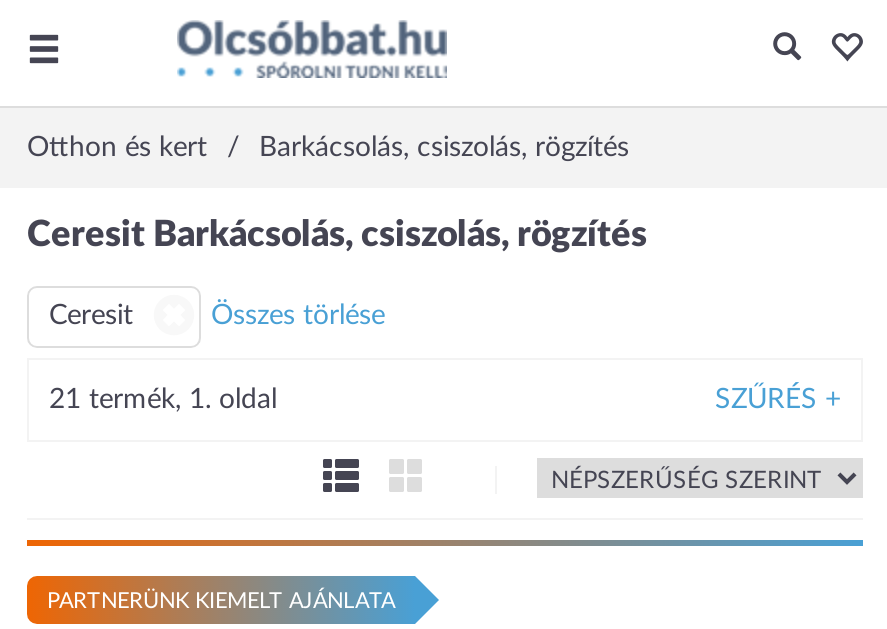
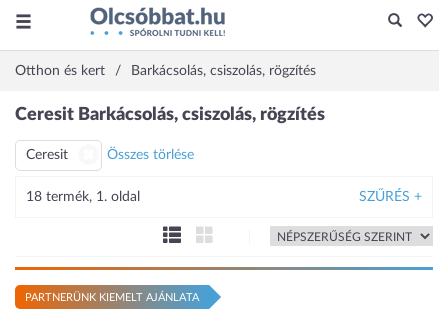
[49,386,277,414] 21 termék, 1. oldal -> [26,190,140,204] 18 termék, 1. oldal

